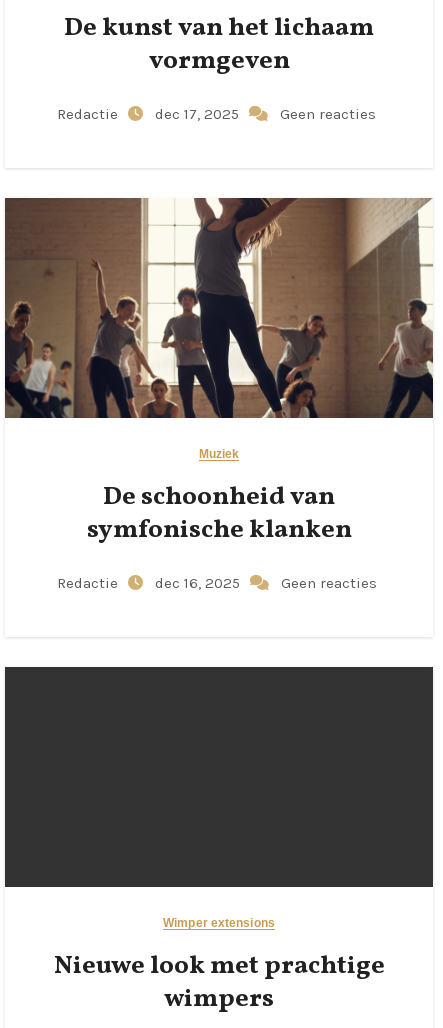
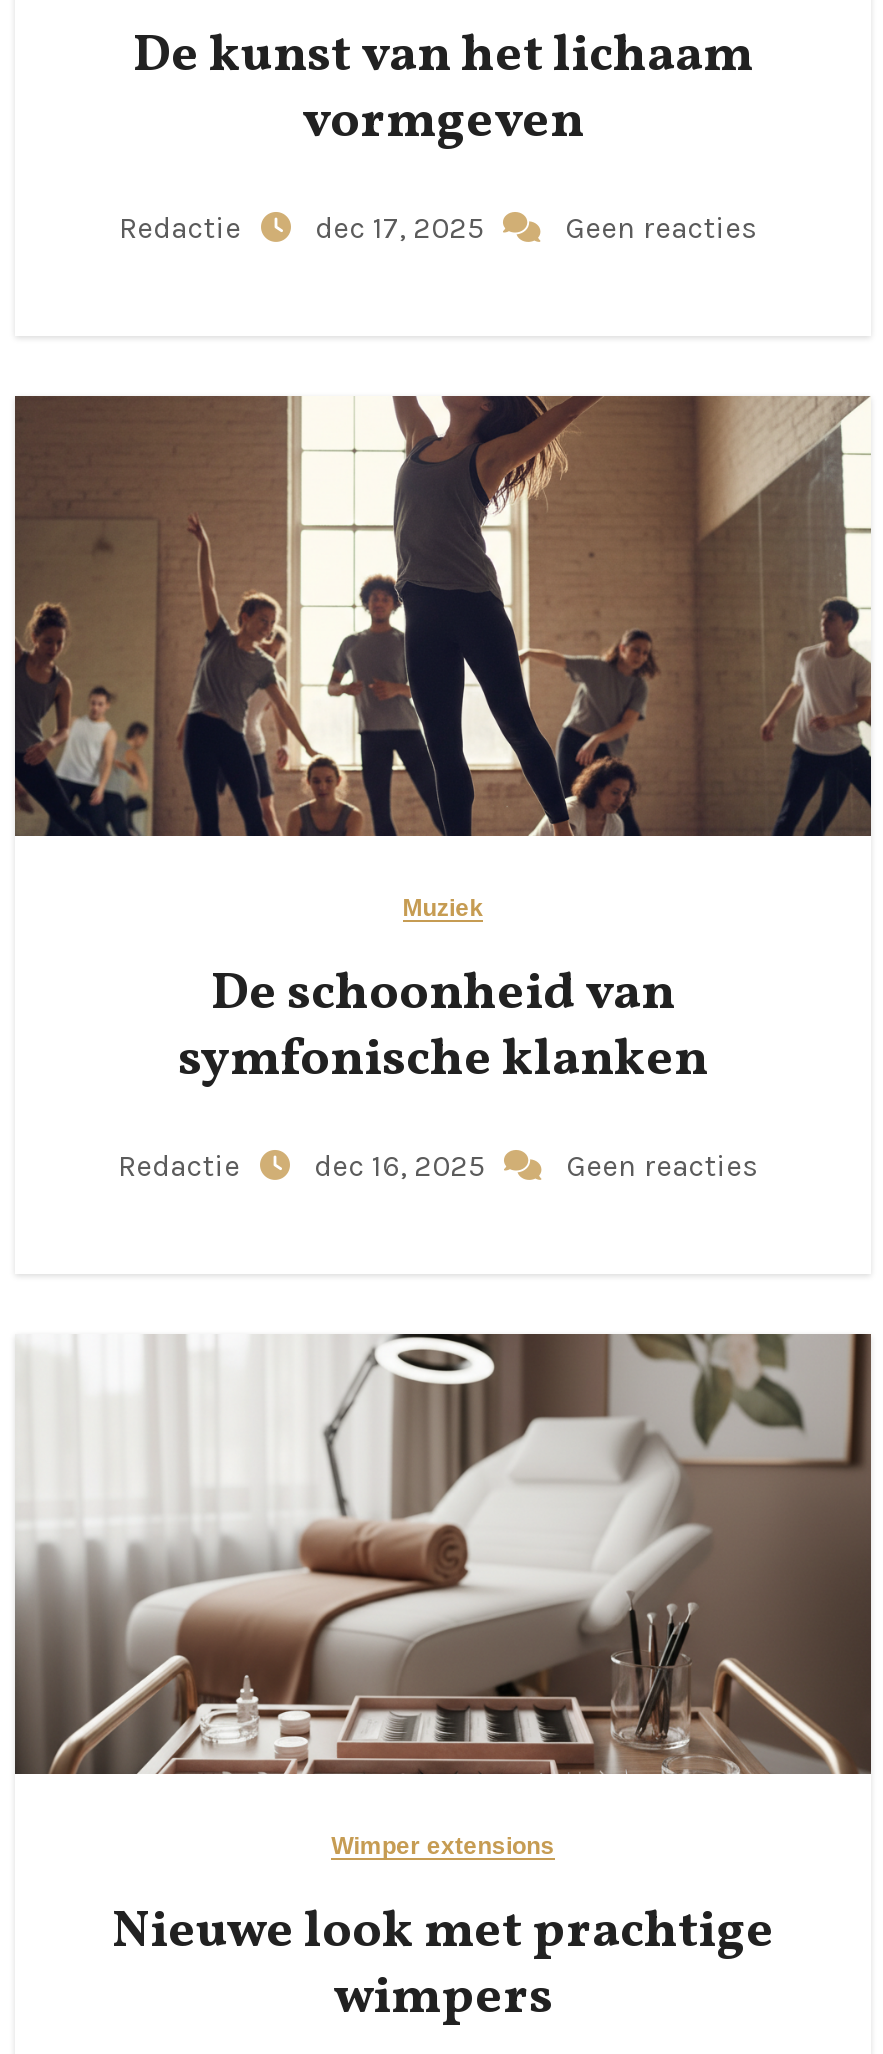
none -> [15,1334,871,1776] [image]

